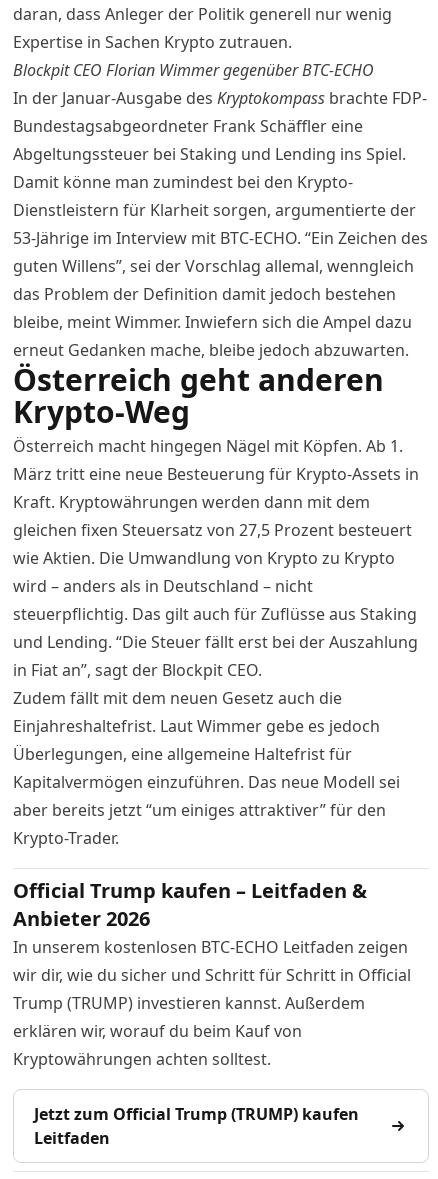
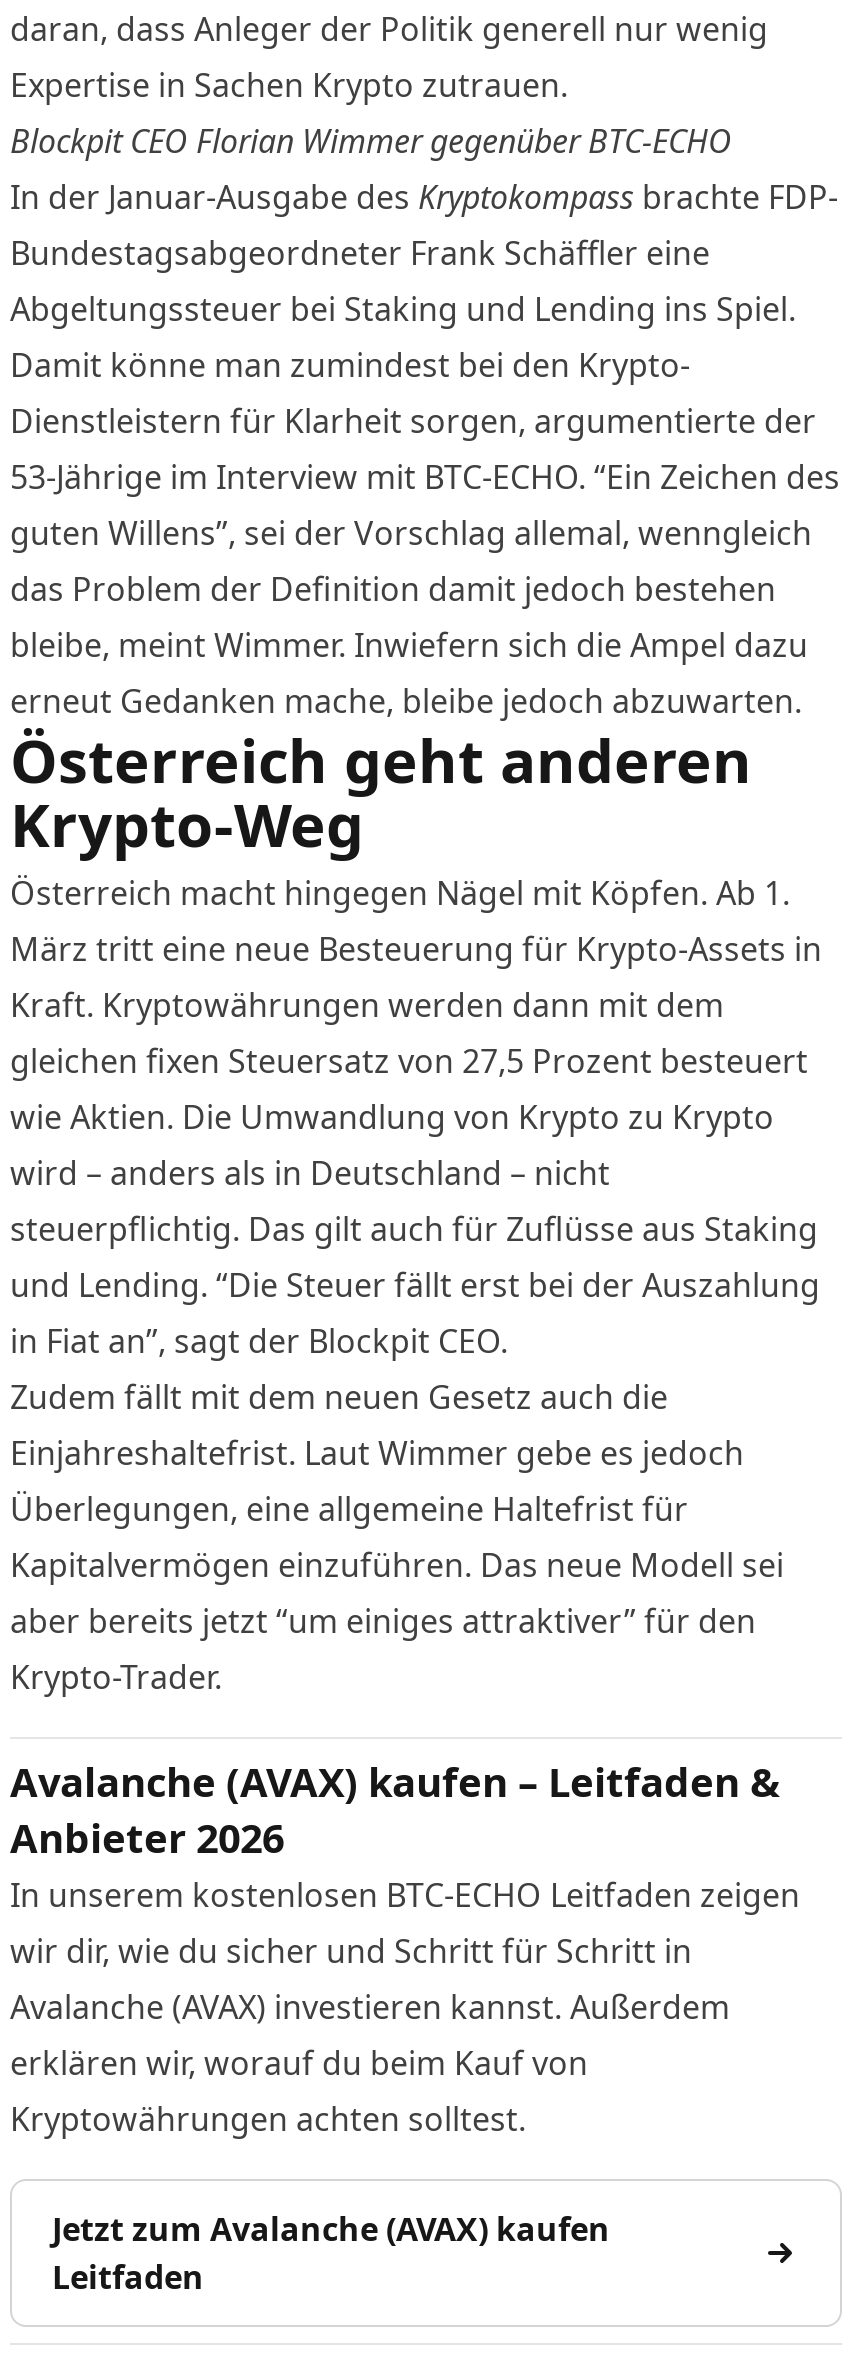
[13,877,367,904] Official Trump kaufen – Leitfaden & -> [10,1755,780,1809] Avalanche (AVAX) kaufen – Leitfaden &
[13,964,411,1014] wir dir, wie du sicher und Schritt für Schritt in Official | Trump (TRUMP) investieren kannst. Außerdem -> [10,1929,730,2029] wir dir, wie du sicher und Schritt für Schritt in | Avalanche (AVAX) investieren kannst. Außerdem
[34,1103,359,1125] Jetzt zum Official Trump (TRUMP) kaufen -> [52,2207,610,2251] Jetzt zum Avalanche (AVAX) kaufen

